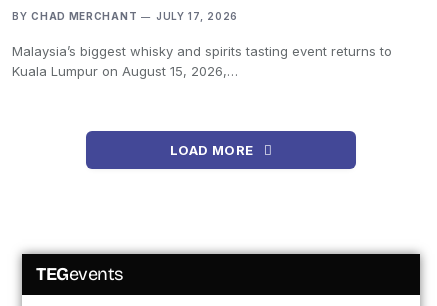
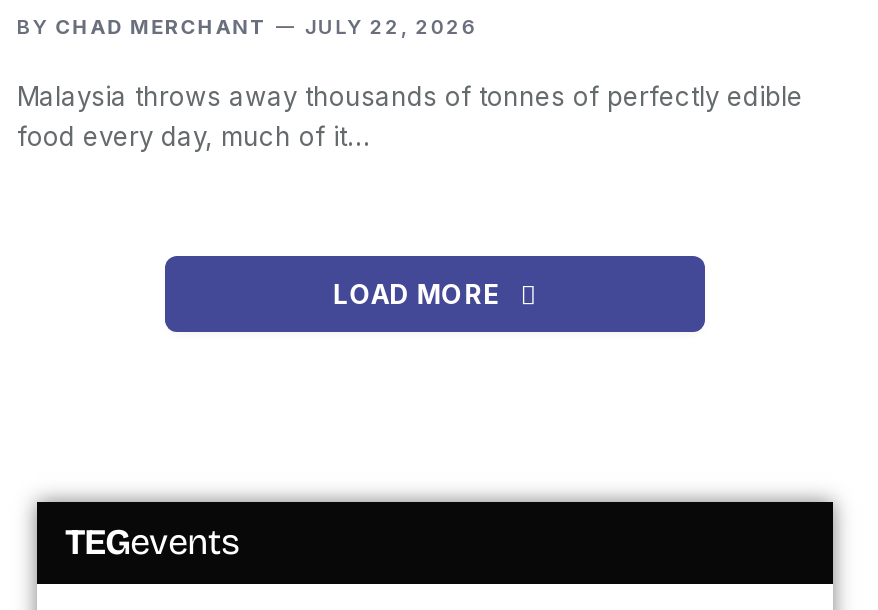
[12,10,238,22] BY CHAD MERCHANT JULY 17, 2026 -> [17,14,477,38] BY CHAD MERCHANT JULY 22, 2026
[12,43,392,79] Malaysia’s biggest whisky and spirits tasting event returns to | Kuala Lumpur on August 15, 2026,… -> [17,80,803,152] Malaysia throws away thousands of tonnes of perfectly edible | food every day, much of it…

